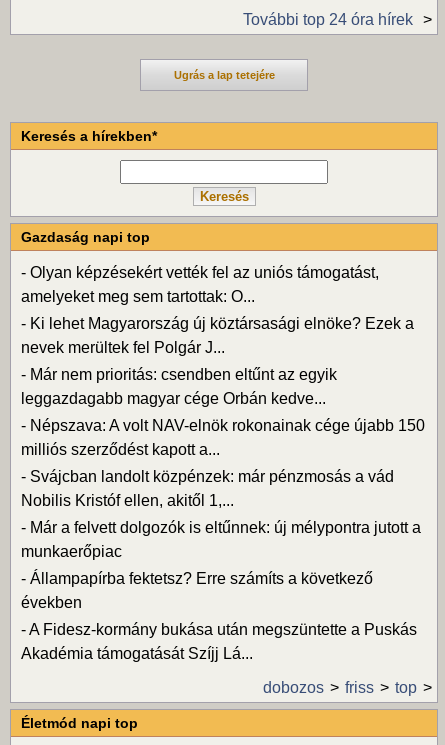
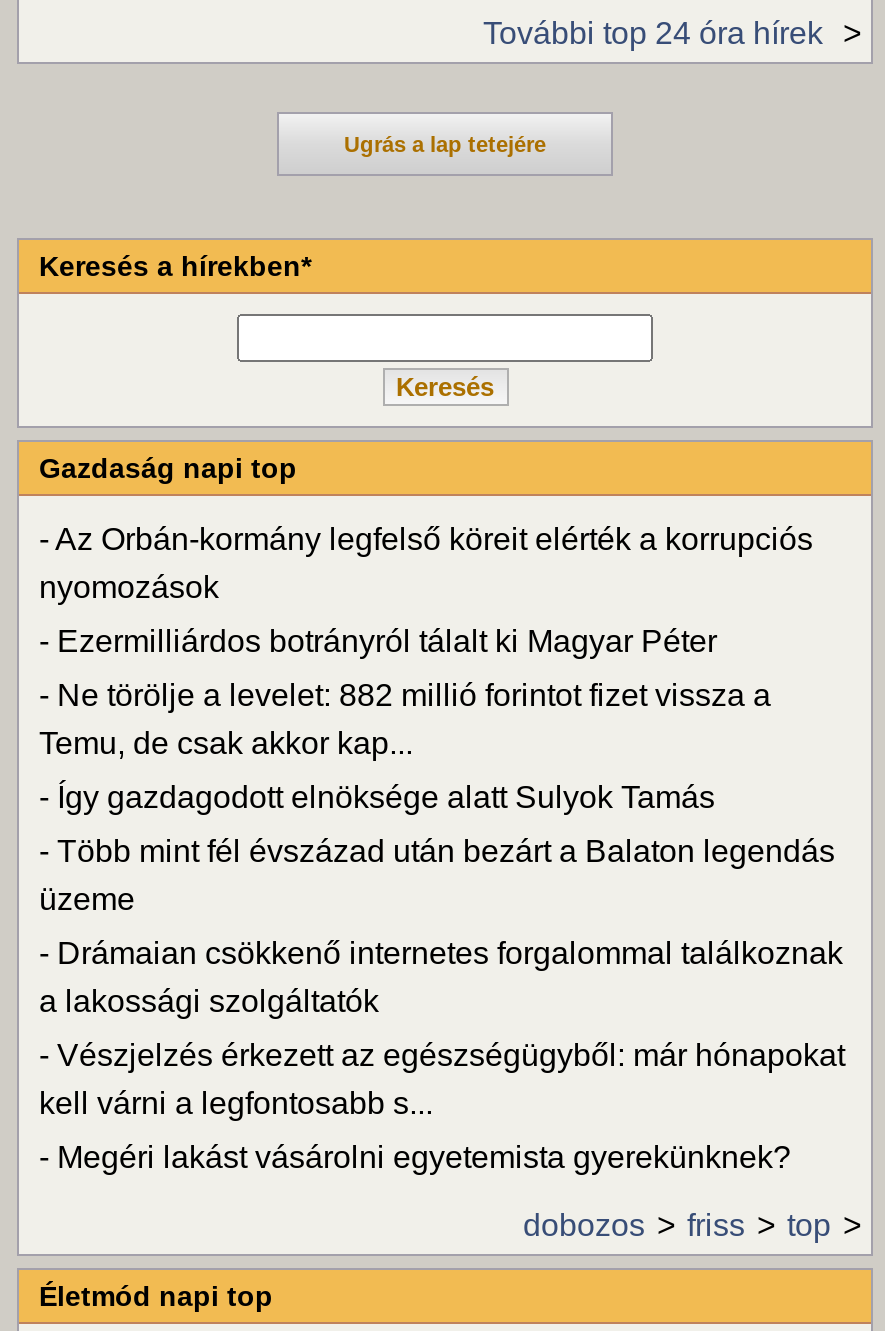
[21,264,379,305] - Olyan képzésekért vették fel az uniós támogatást, | amelyeket meg sem tartottak: O... -> [39,522,813,604] - Az Orbán-kormány legfelső köreit elérték a korrupciós | nyomozások
[21,315,414,356] - Ki lehet Magyarország új köztársasági elnöke? Ezek a | nevek merültek fel Polgár J... -> [39,624,717,658] - Ezermilliárdos botrányról tálalt ki Magyar Péter
[21,366,337,407] - Már nem prioritás: csendben eltűnt az egyik | leggazdagabb magyar cége Orbán kedve... -> [39,678,771,760] - Ne törölje a levelet: 882 millió forintot fizet vissza a | Temu, de csak akkor kap...
[21,417,425,458] - Népszava: A volt NAV-elnök rokonainak cége újabb 150 | milliós szerződést kapott a... -> [39,780,715,814] - Így gazdagodott elnöksége alatt Sulyok Tamás
[21,468,394,509] - Svájcban landolt közpénzek: már pénzmosás a vád | Nobilis Kristóf ellen, akitől 1,... -> [39,834,835,916] - Több mint fél évszázad után bezárt a Balaton legendás | üzeme
[21,519,421,560] - Már a felvett dolgozók is eltűnnek: új mélypontra jutott a | munkaerőpiac -> [39,936,843,1018] - Drámaian csökkenő internetes forgalommal találkoznak | a lakossági szolgáltatók
[21,570,373,611] - Állampapírba fektetsz? Erre számíts a következő | években -> [39,1038,845,1120] - Vészjelzés érkezett az egészségügyből: már hónapokat | kell várni a legfontosabb s...
[21,621,417,662] - A Fidesz-kormány bukása után megszüntette a Puskás | Akadémia támogatását Szíjj Lá... -> [39,1140,791,1174] - Megéri lakást vásárolni egyetemista gyerekünknek?

